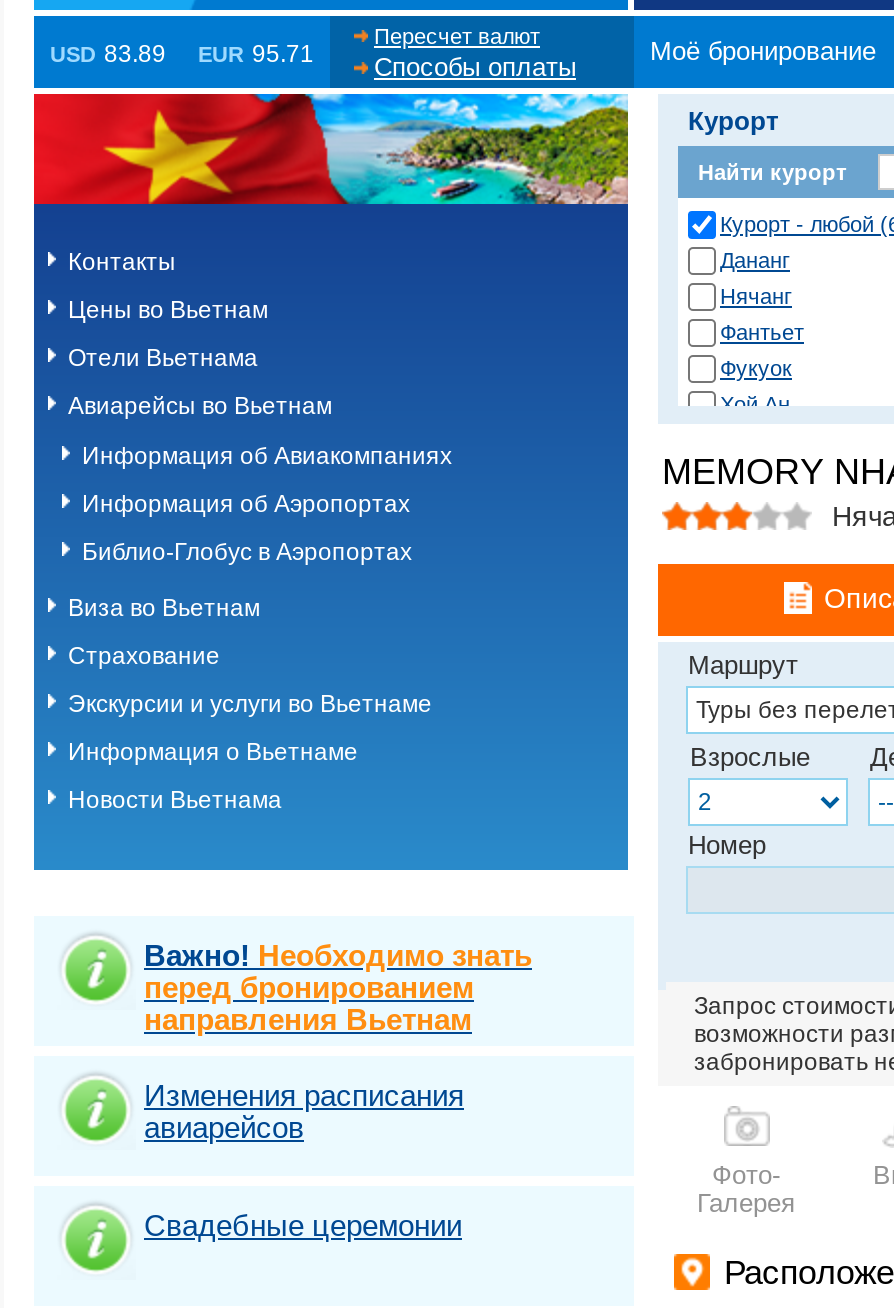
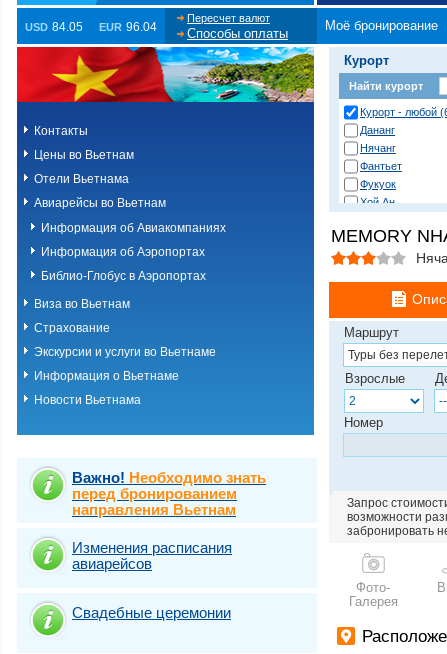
[50,40,166,68] USD 83.89 -> [25,20,83,34] USD 84.05
[198,40,314,68] EUR 95.71 -> [99,20,157,34] EUR 96.04

